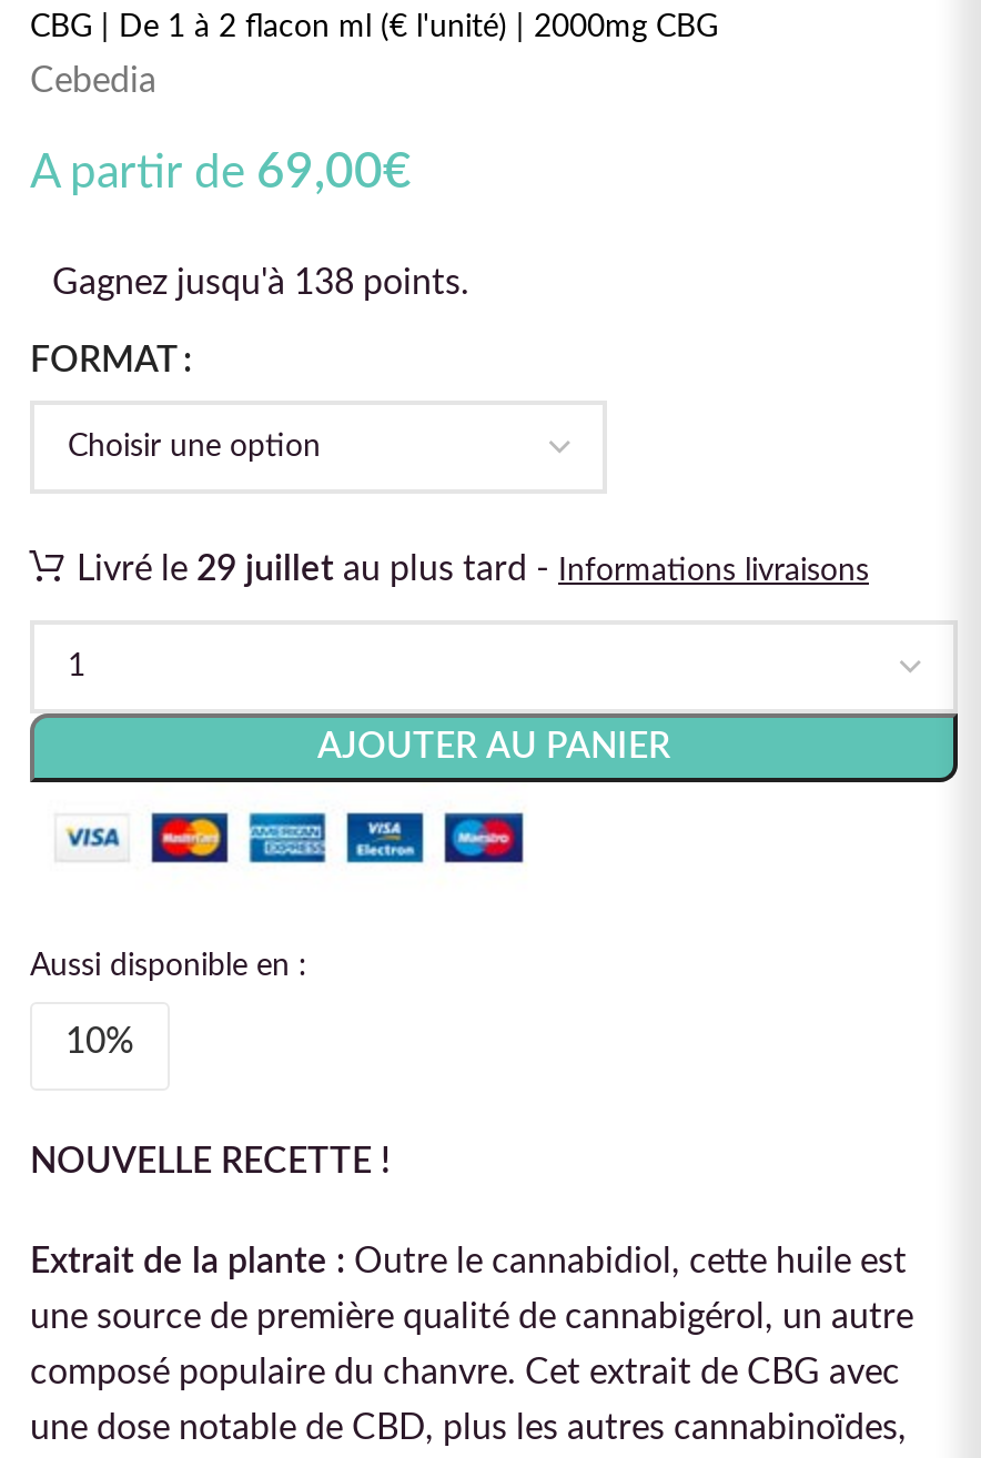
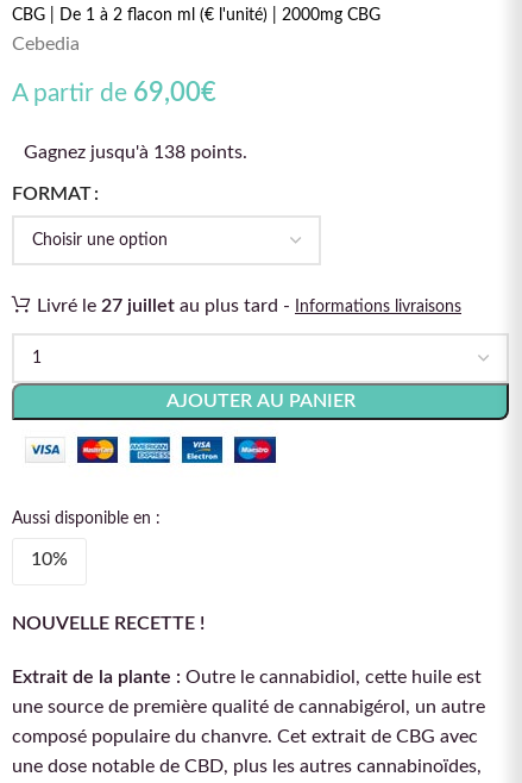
[77,552,869,588] Livré le 29 juillet au plus tard - Informations livraisons -> [37,297,461,316] Livré le 27 juillet au plus tard - Informations livraisons

